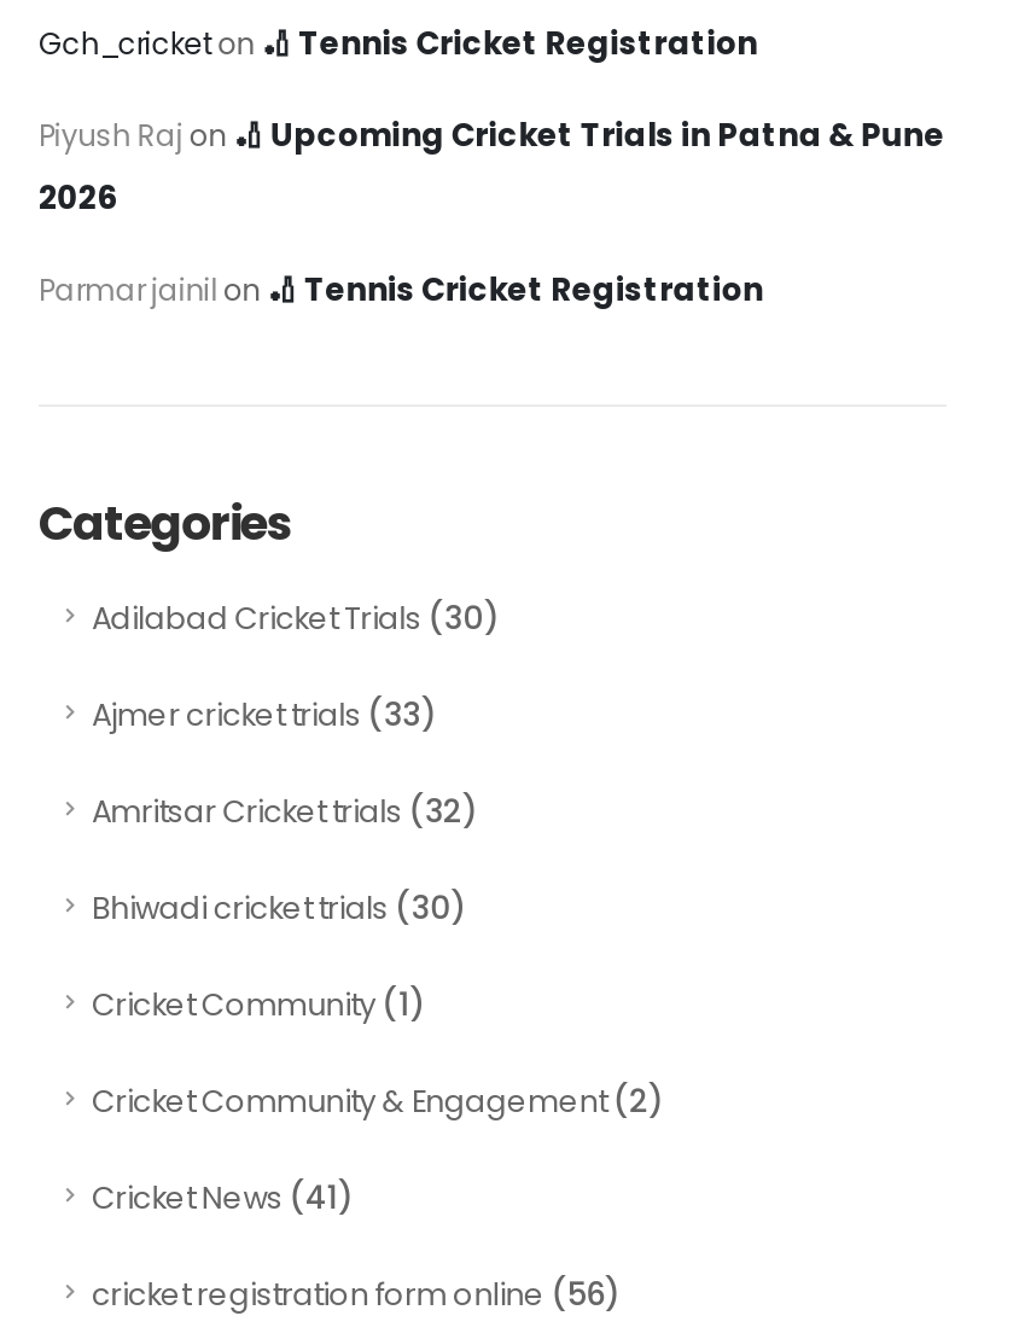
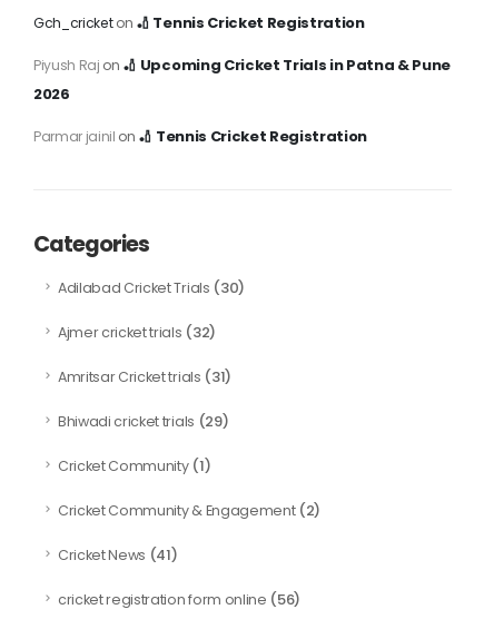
[92,693,434,738] Ajmer cricket trials (33) -> [58,322,216,343] Ajmer cricket trials (32)
[92,789,475,835] Amritsar Cricket trials (32) -> [58,367,231,388] Amritsar Cricket trials (31)
[92,886,464,932] Bhiwadi cricket trials (30) -> [58,411,228,432] Bhiwadi cricket trials (29)

